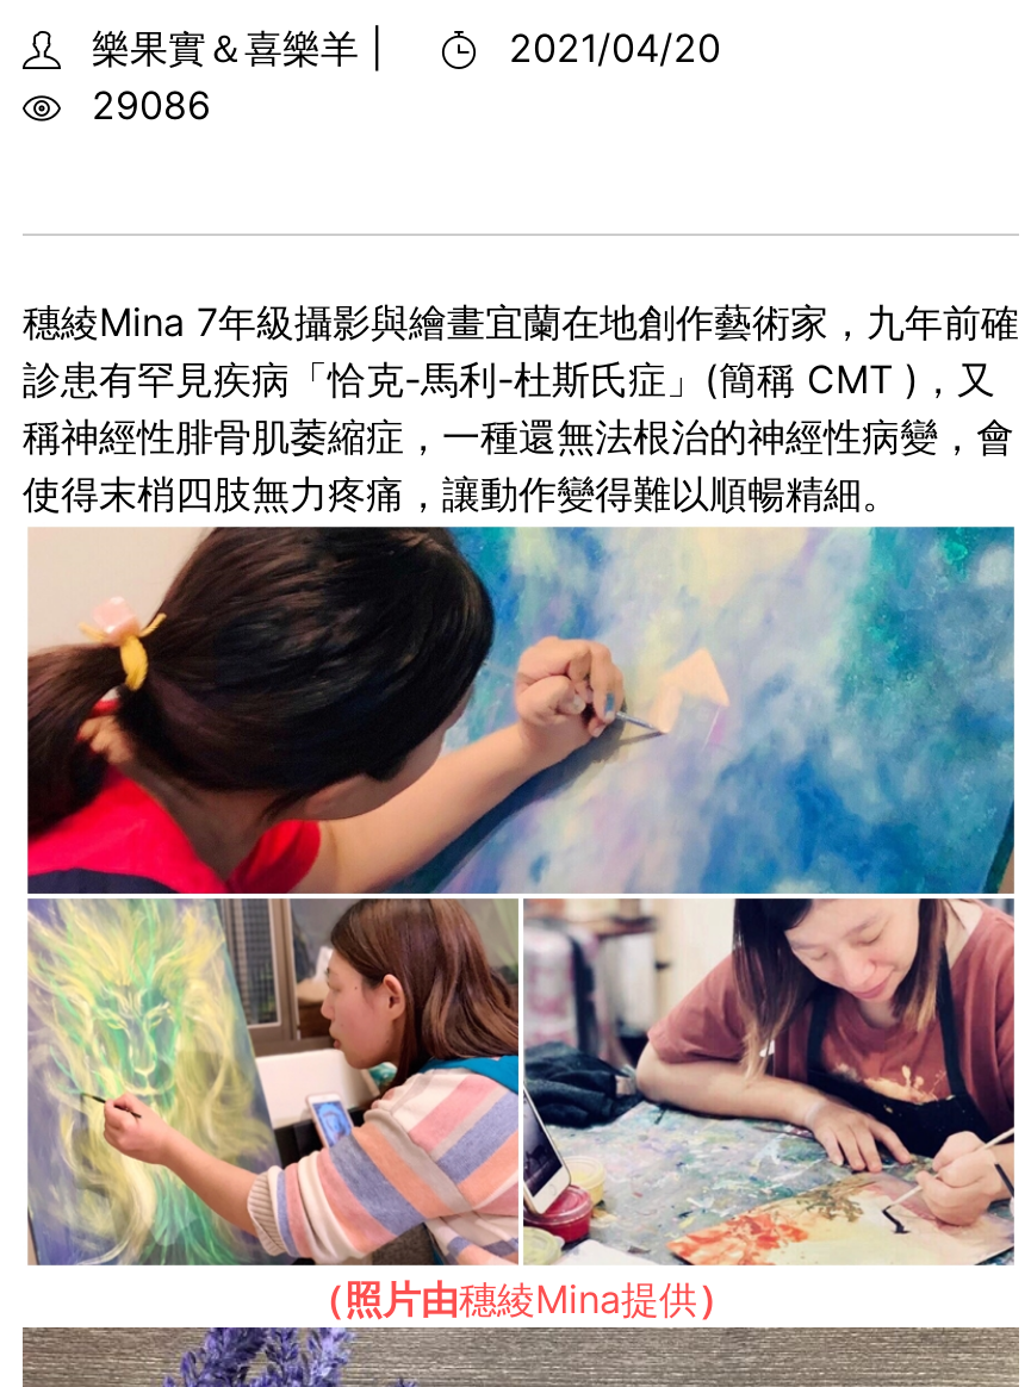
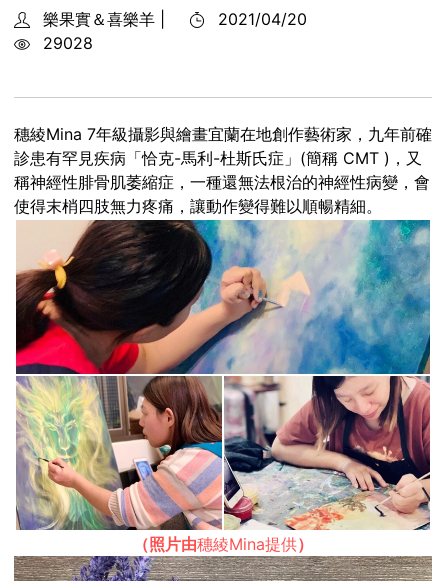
[80,81,211,129] 29086 -> [38,33,93,53] 29028

